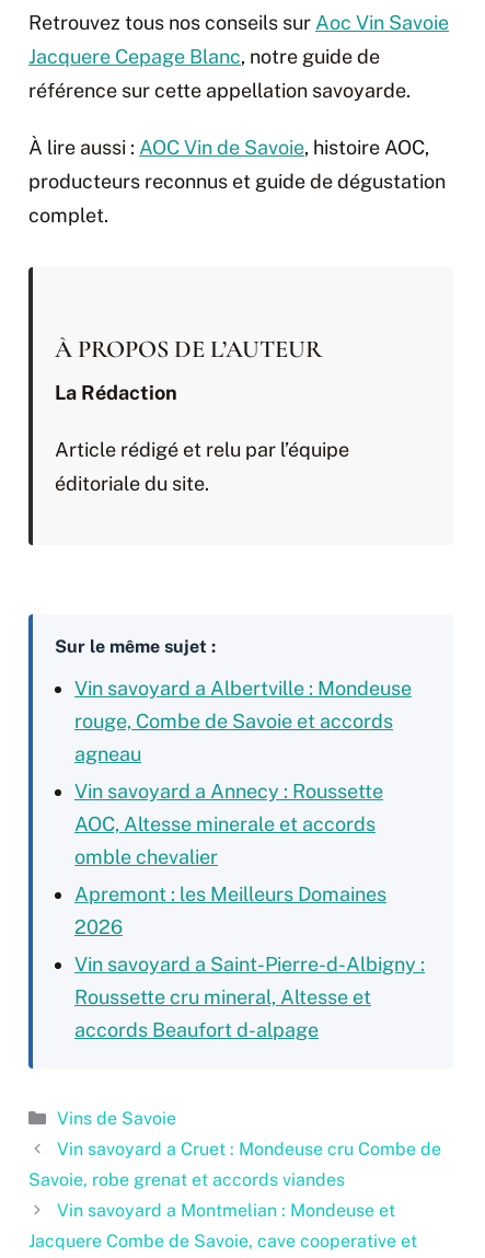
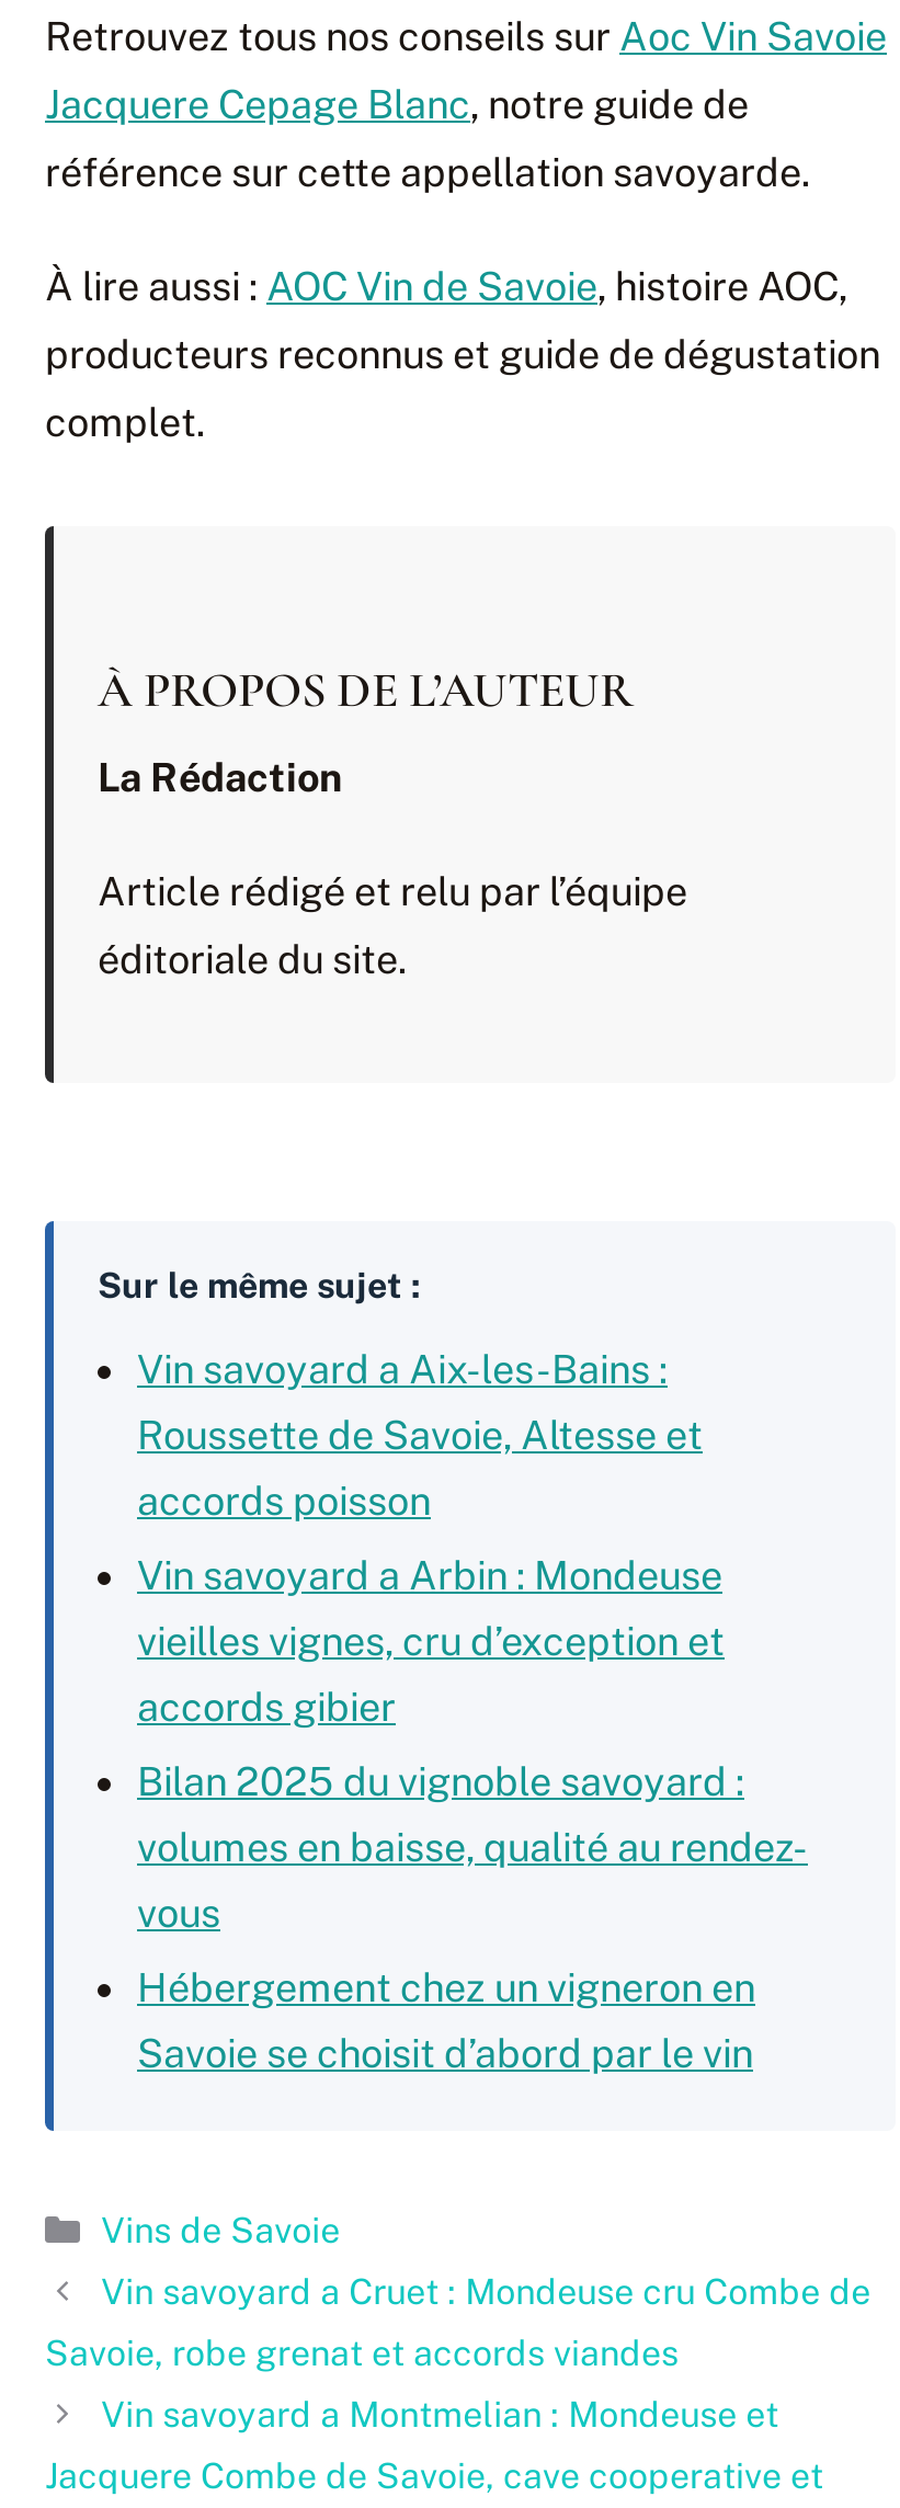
[74,676,412,765] Vin savoyard a Albertville : Mondeuse | rouge, Combe de Savoie et accords | agneau -> [137,1345,703,1523] Vin savoyard a Aix-les-Bains : | Roussette de Savoie, Altesse et | accords poisson
[74,779,383,868] Vin savoyard a Annecy : Roussette | AOC, Altesse minerale et accords | omble chevalier -> [137,1551,725,1729] Vin savoyard a Arbin : Mondeuse | vieilles vignes, cru d’exception et | accords gibier
[74,882,386,938] Apremont : les Meilleurs Domaines | 2026 -> [137,1758,808,1935] Bilan 2025 du vignoble savoyard : | volumes en baisse, qualité au rendez- | vous
[74,952,425,1041] Vin savoyard a Saint-Pierre-d-Albigny : | Roussette cru mineral, Altesse et | accords Beaufort d-alpage -> [137,1964,755,2075] Hébergement chez un vigneron en | Savoie se choisit d’abord par le vin

